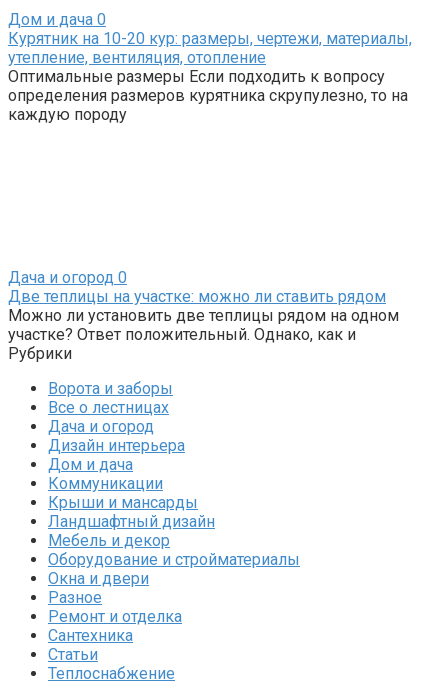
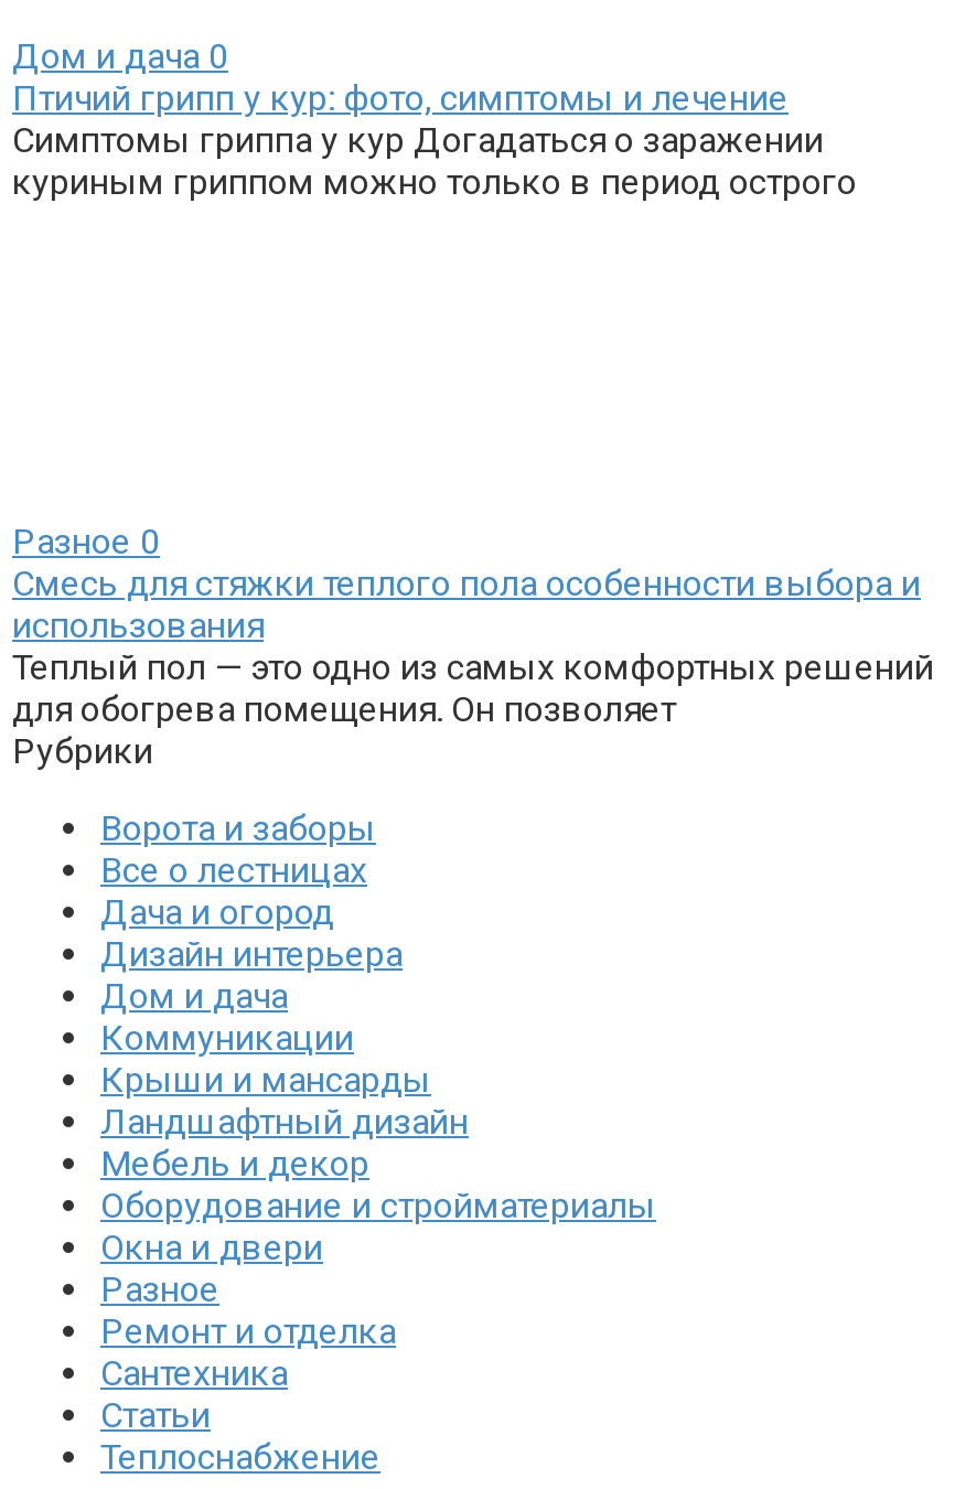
[8,29,412,124] Курятник на 10-20 кур: размеры, чертежи, материалы, | утепление, вентиляция, отопление | Оптимальные размеры Если подходить к вопросу | определения размеров курятника скрупулезно, то на | каждую породу -> [12,78,857,203] Птичий грипп у кур: фото, симптомы и лечение | Симптомы гриппа у кур Догадаться о заражении | куриным гриппом можно только в период острого
[8,268,399,344] Дача и огород 0 | Две теплицы на участке: можно ли ставить рядом | Можно ли установить две теплицы рядом на одном | участке? Ответ положительный. Однако, как и -> [12,521,934,731] Разное 0 | Смесь для стяжки теплого пола особенности выбора и | использования | Теплый пол — это одно из самых комфортных решений | для обогрева помещения. Он позволяет

